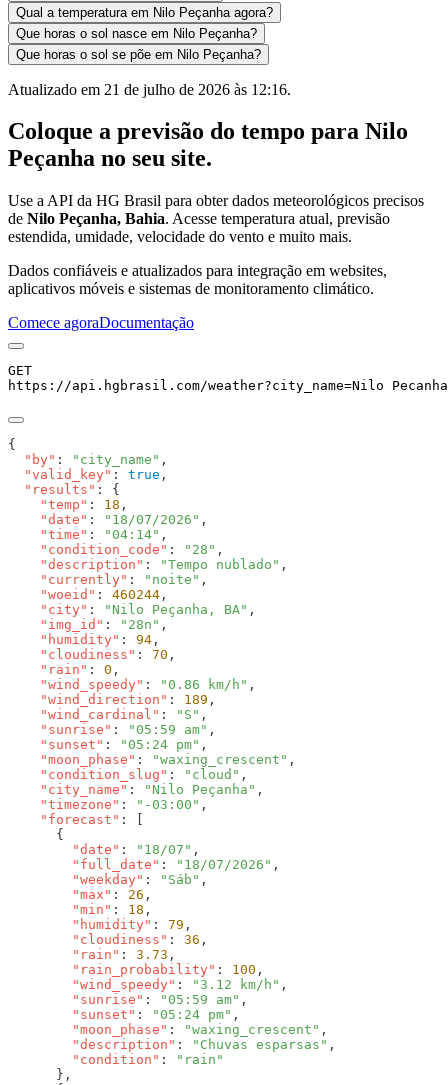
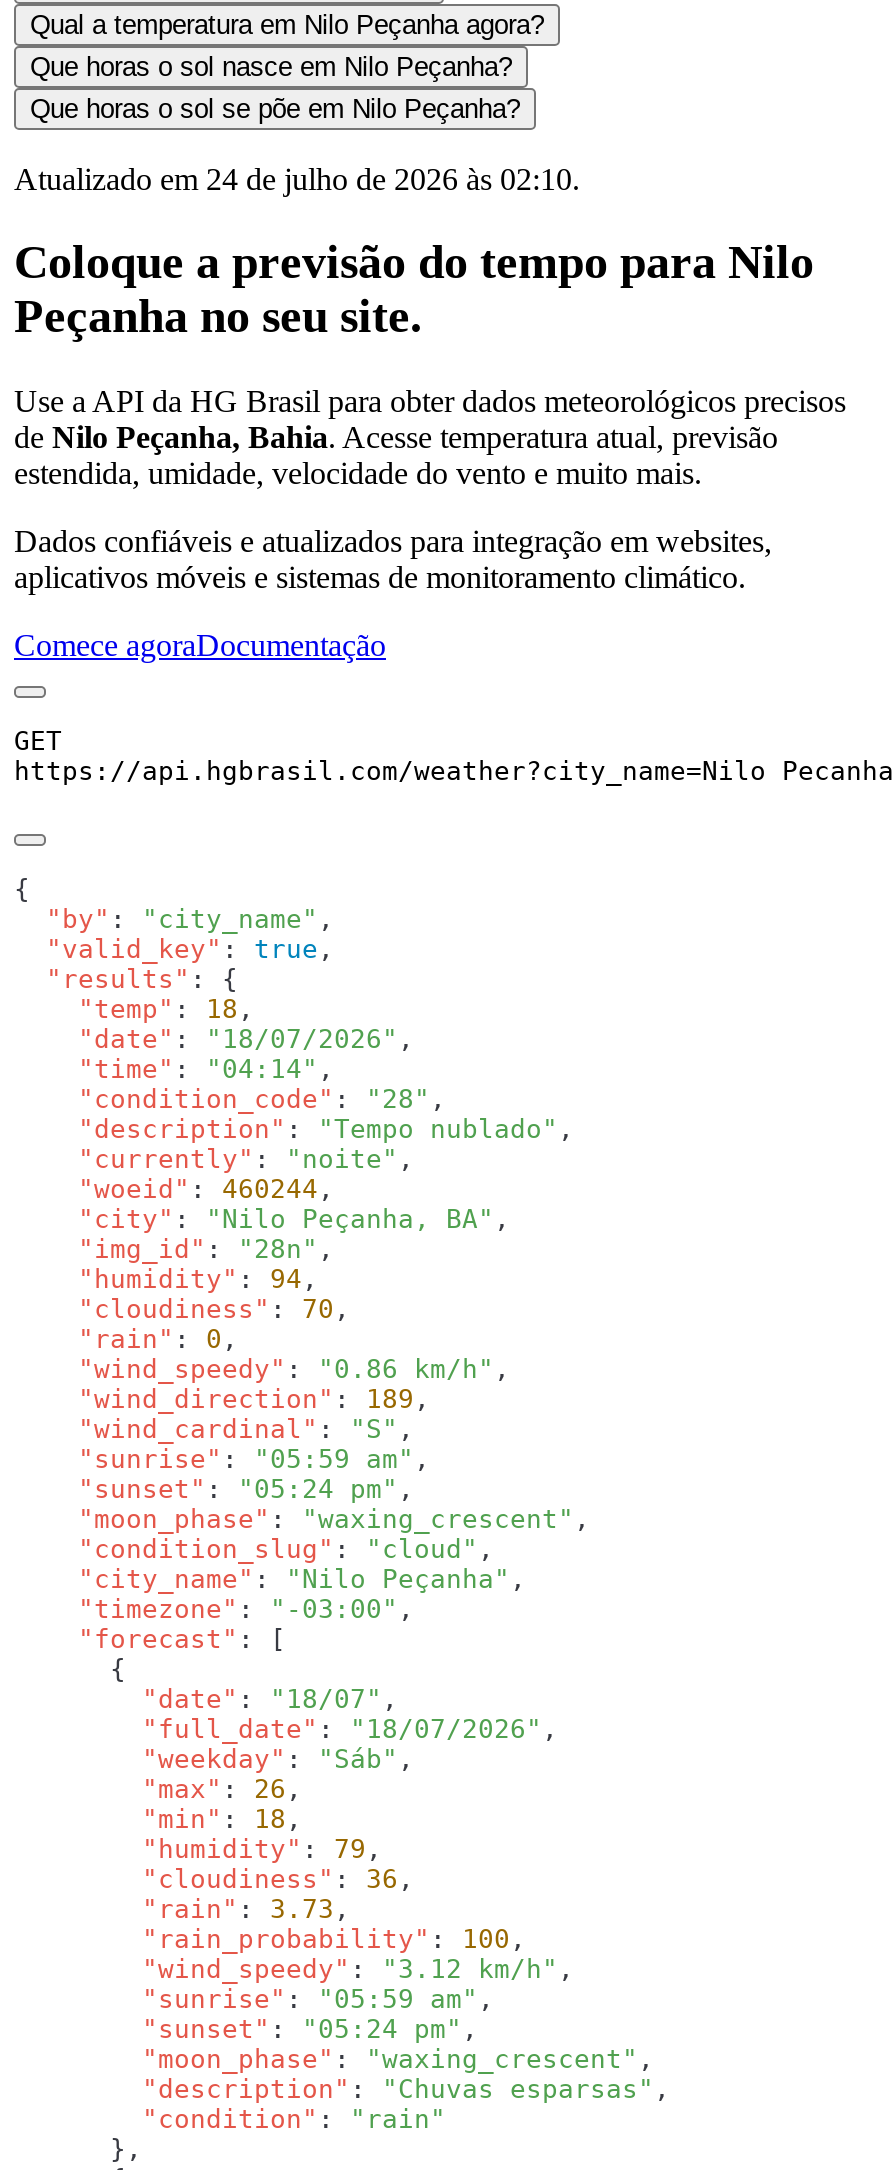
[8,80,291,97] Atualizado em 21 de julho de 2026 às 12:16. -> [14,161,580,195] Atualizado em 24 de julho de 2026 às 02:10.

